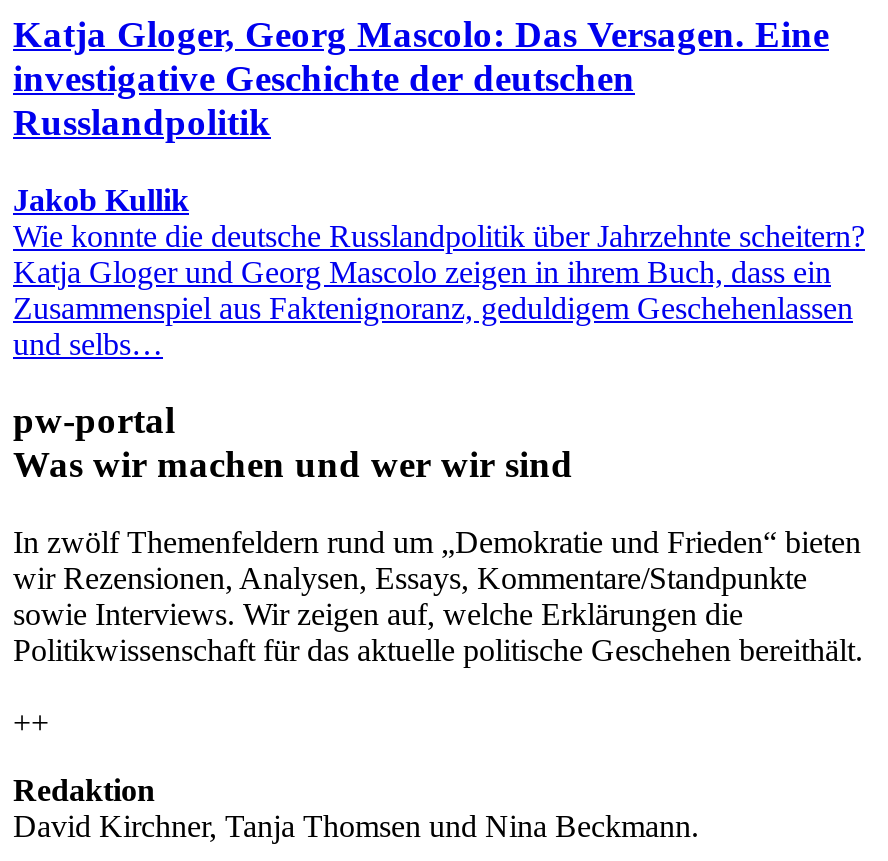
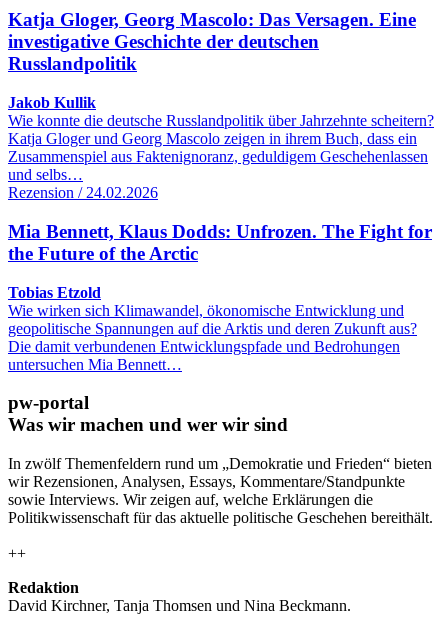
none -> [8,184,432,372] Rezension / 24.02.2026 | Mia Bennett, Klaus Dodds: Unfrozen. The Fight for | the Future of the Arctic | Tobias Etzold | Wie wirken sich Klimawandel, ökonomische Entwicklung und | geopolitische Spannungen auf die Arktis und deren Zukunft aus? | Die damit verbundenen Entwicklungspfade und Bedrohungen | untersuchen Mia Bennett…

